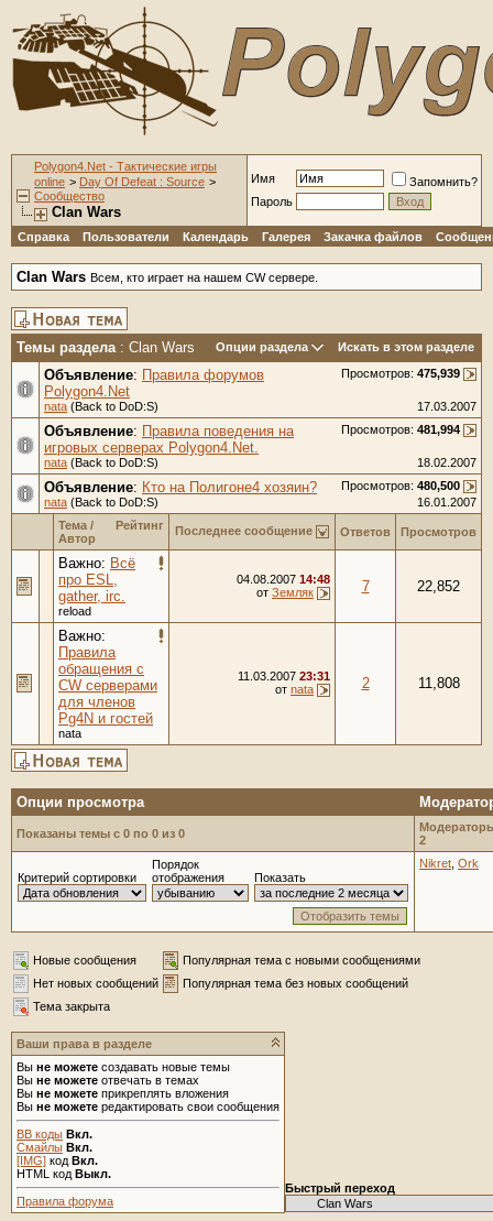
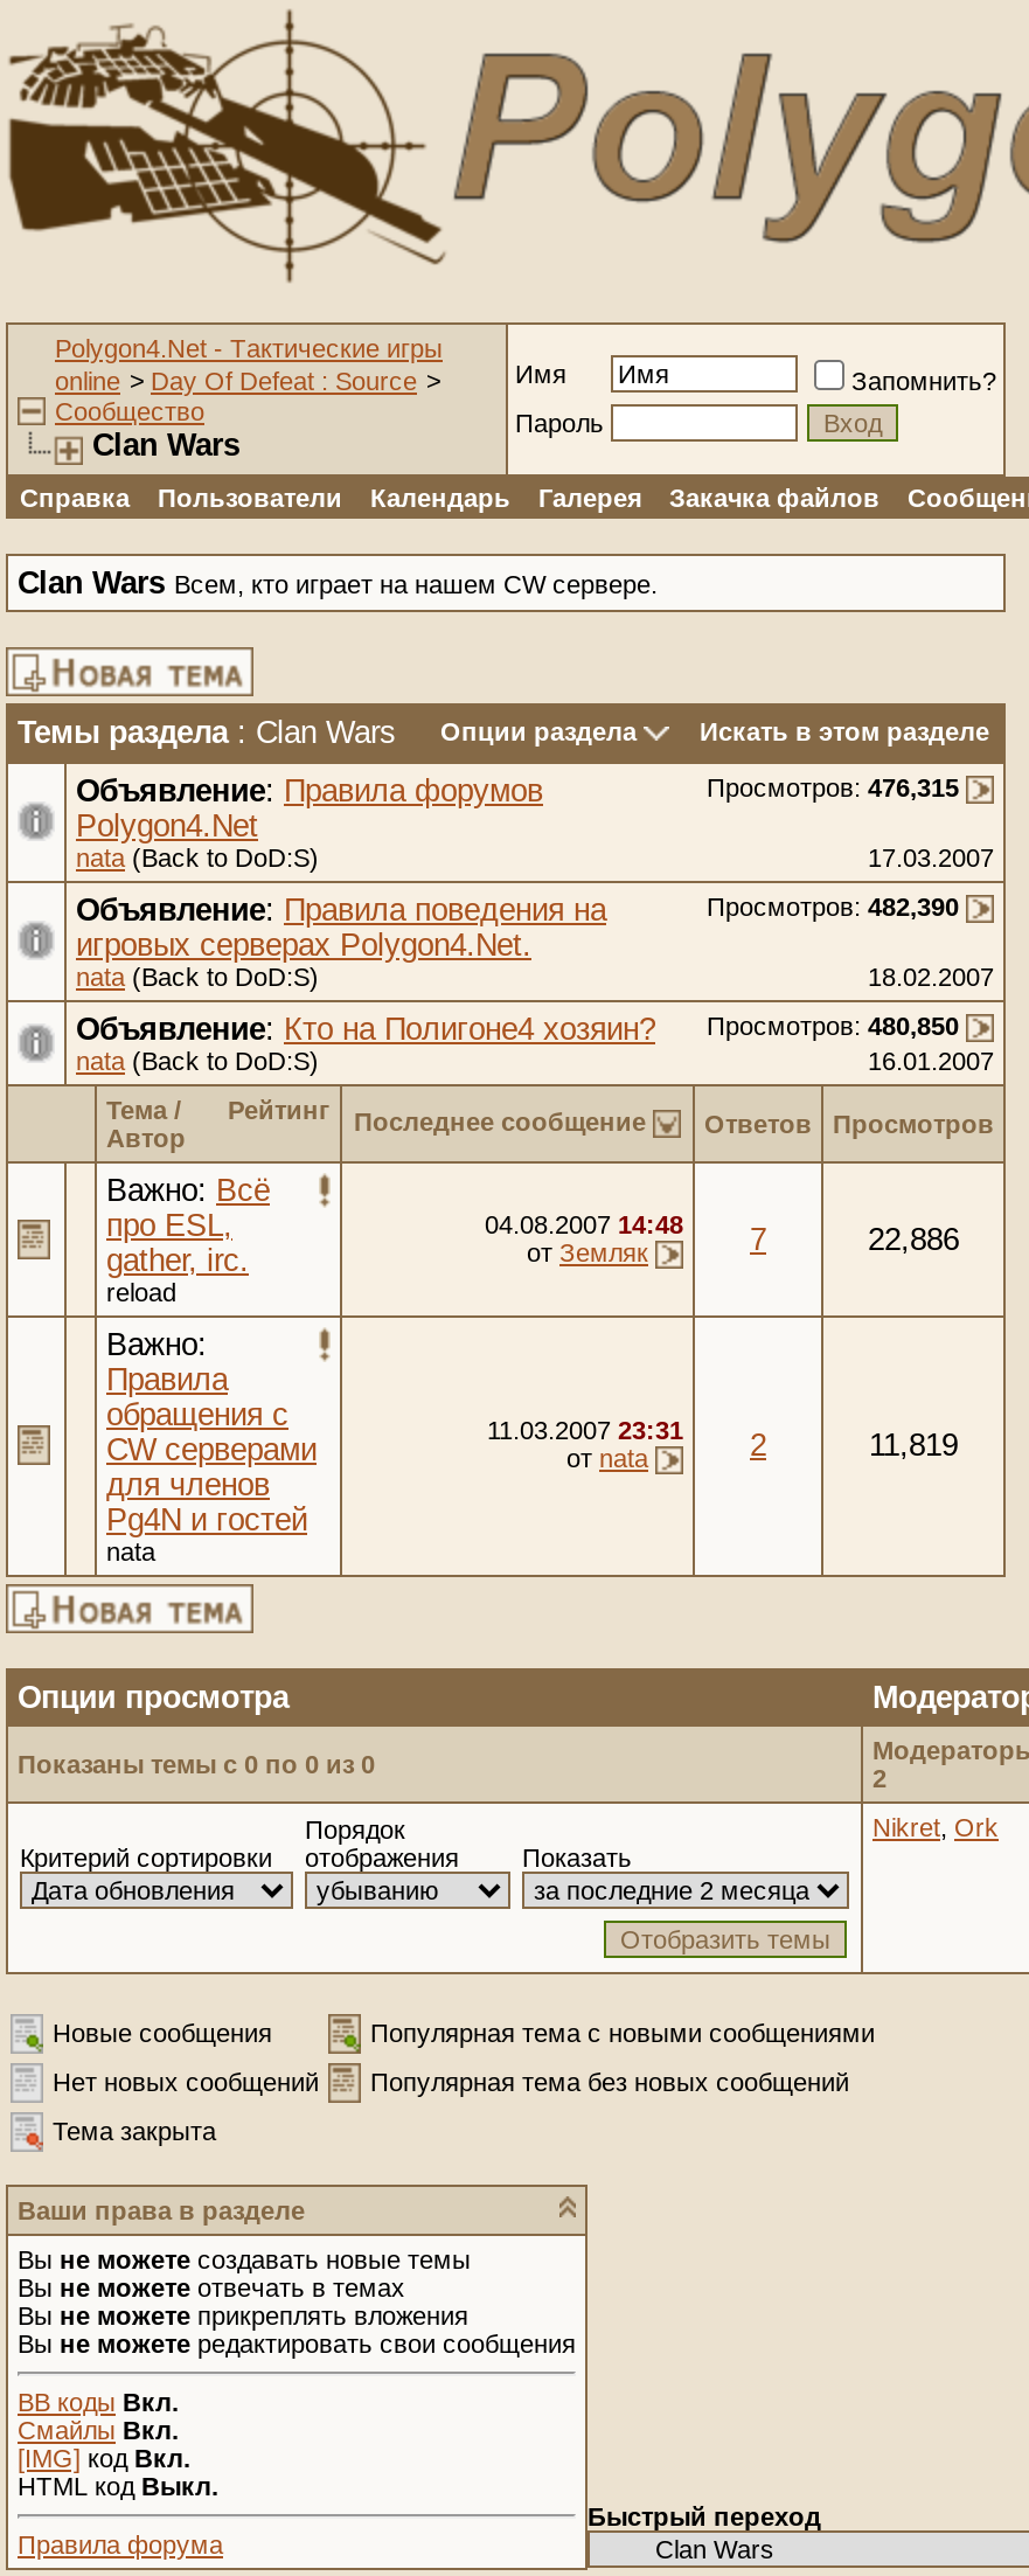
[341,367,460,380] Просмотров: 475,939 -> [707,773,959,801] Просмотров: 476,315
[341,423,460,436] Просмотров: 481,994 -> [707,893,959,921] Просмотров: 482,390
[44,479,460,495] Объявление: Кто на Полигоне4 хозяин? Просмотров: 480,500 -> [76,1012,959,1047] Объявление: Кто на Полигоне4 хозяин? Просмотров: 480,850
[417,578,460,595] 22,852 -> [868,1222,959,1257] 22,886
[418,675,459,691] 11,808 -> [869,1428,958,1463] 11,819

